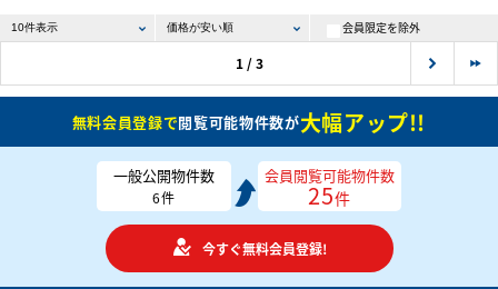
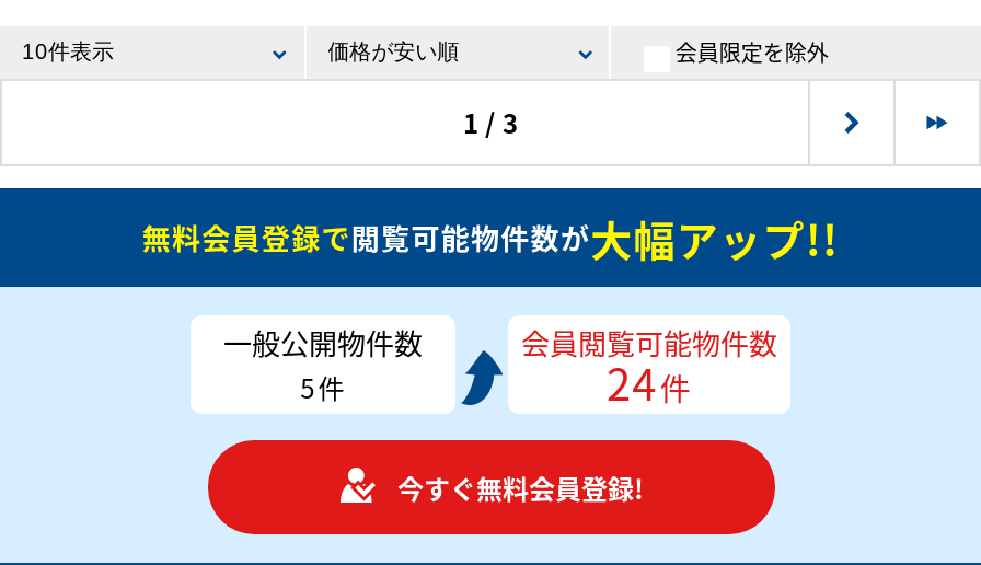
[308,179,351,211] 25件 -> [606,350,692,414] 24件
[152,188,176,207] 6件 -> [300,368,346,405] 5件

